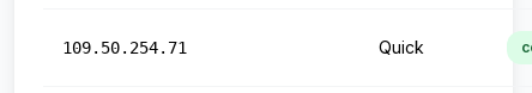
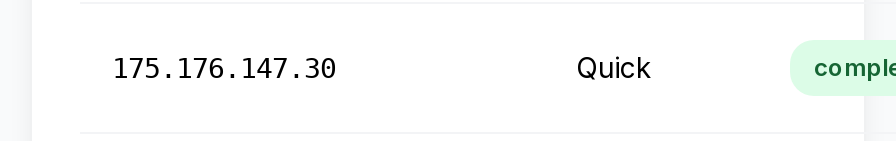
[62,38,187,57] 109.50.254.71 -> [112,52,336,84] 175.176.147.30

